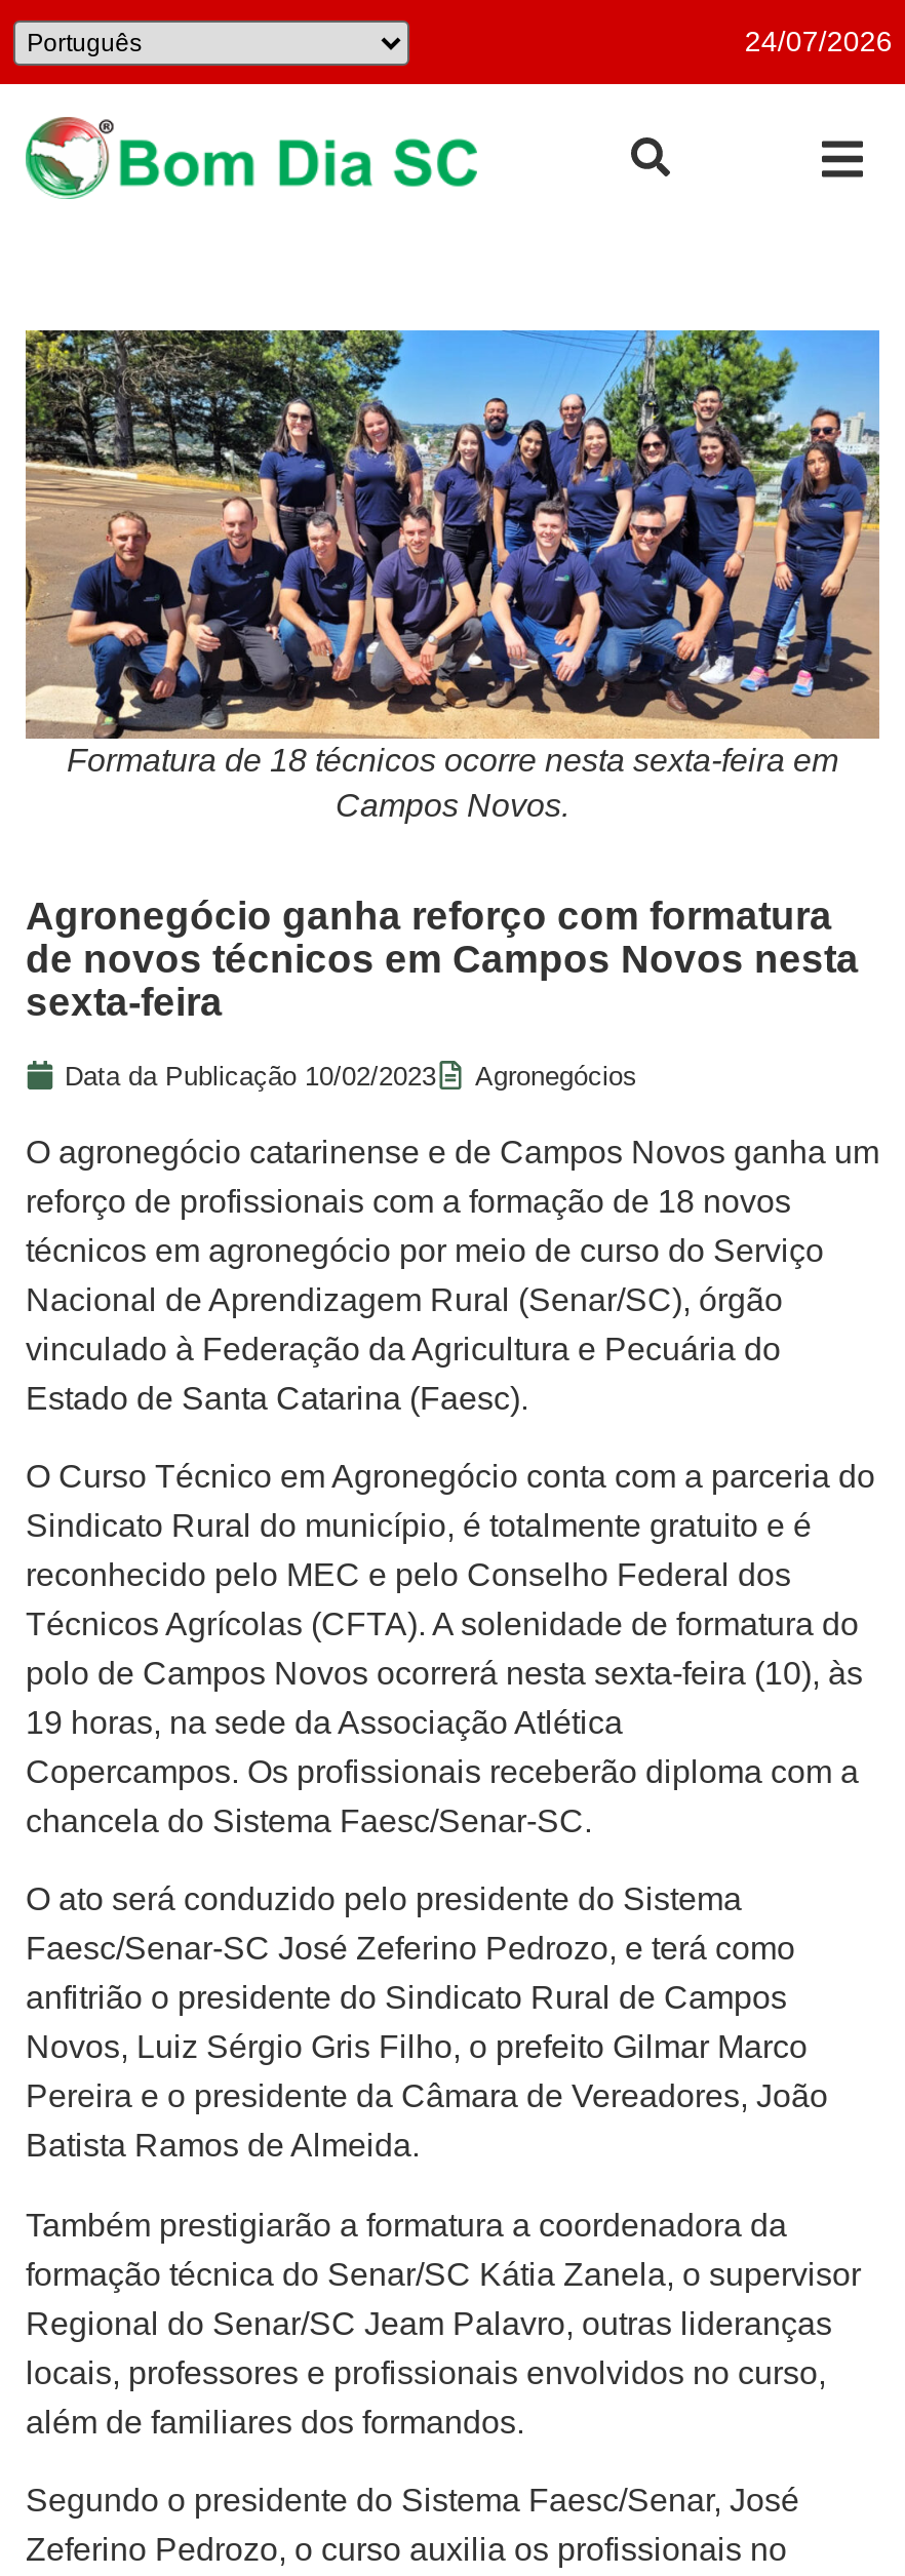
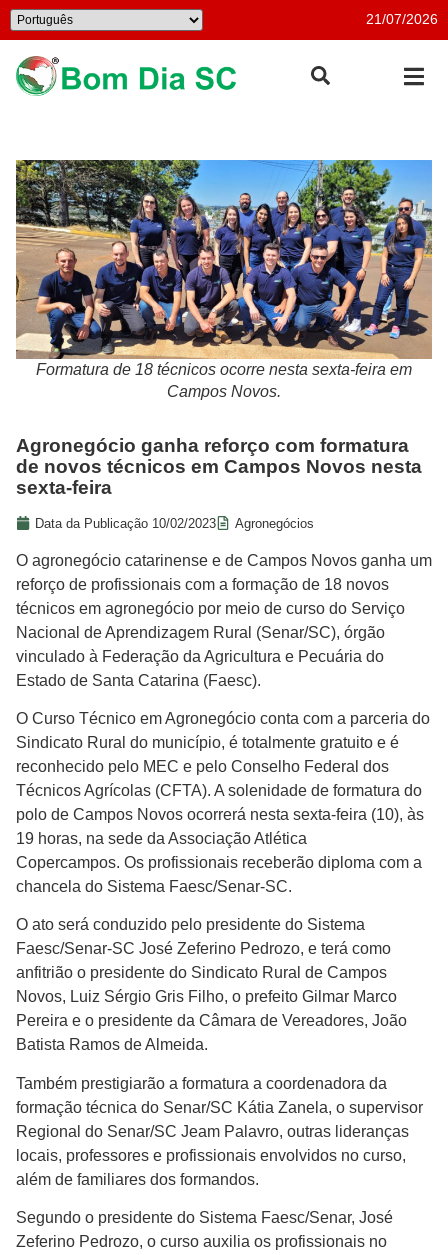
[745,24,892,57] 24/07/2026 -> [366,11,438,27] 21/07/2026

